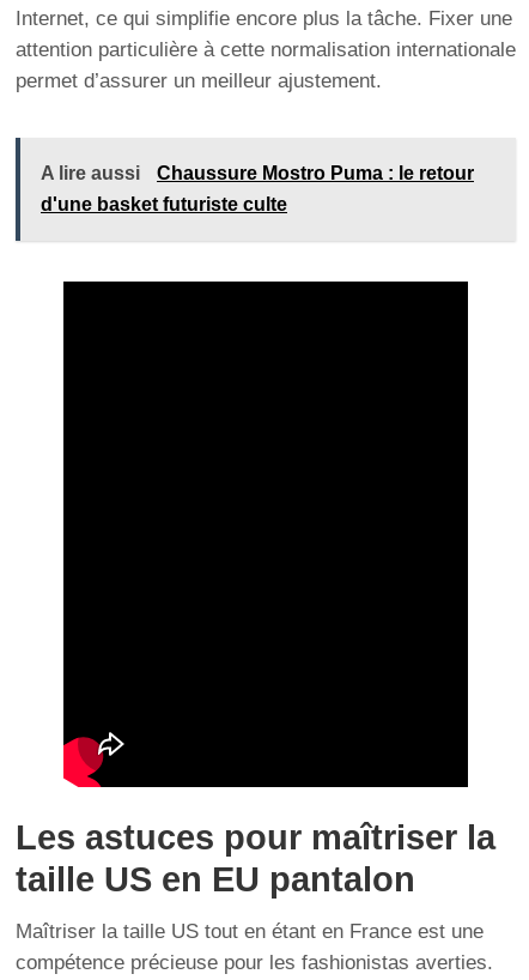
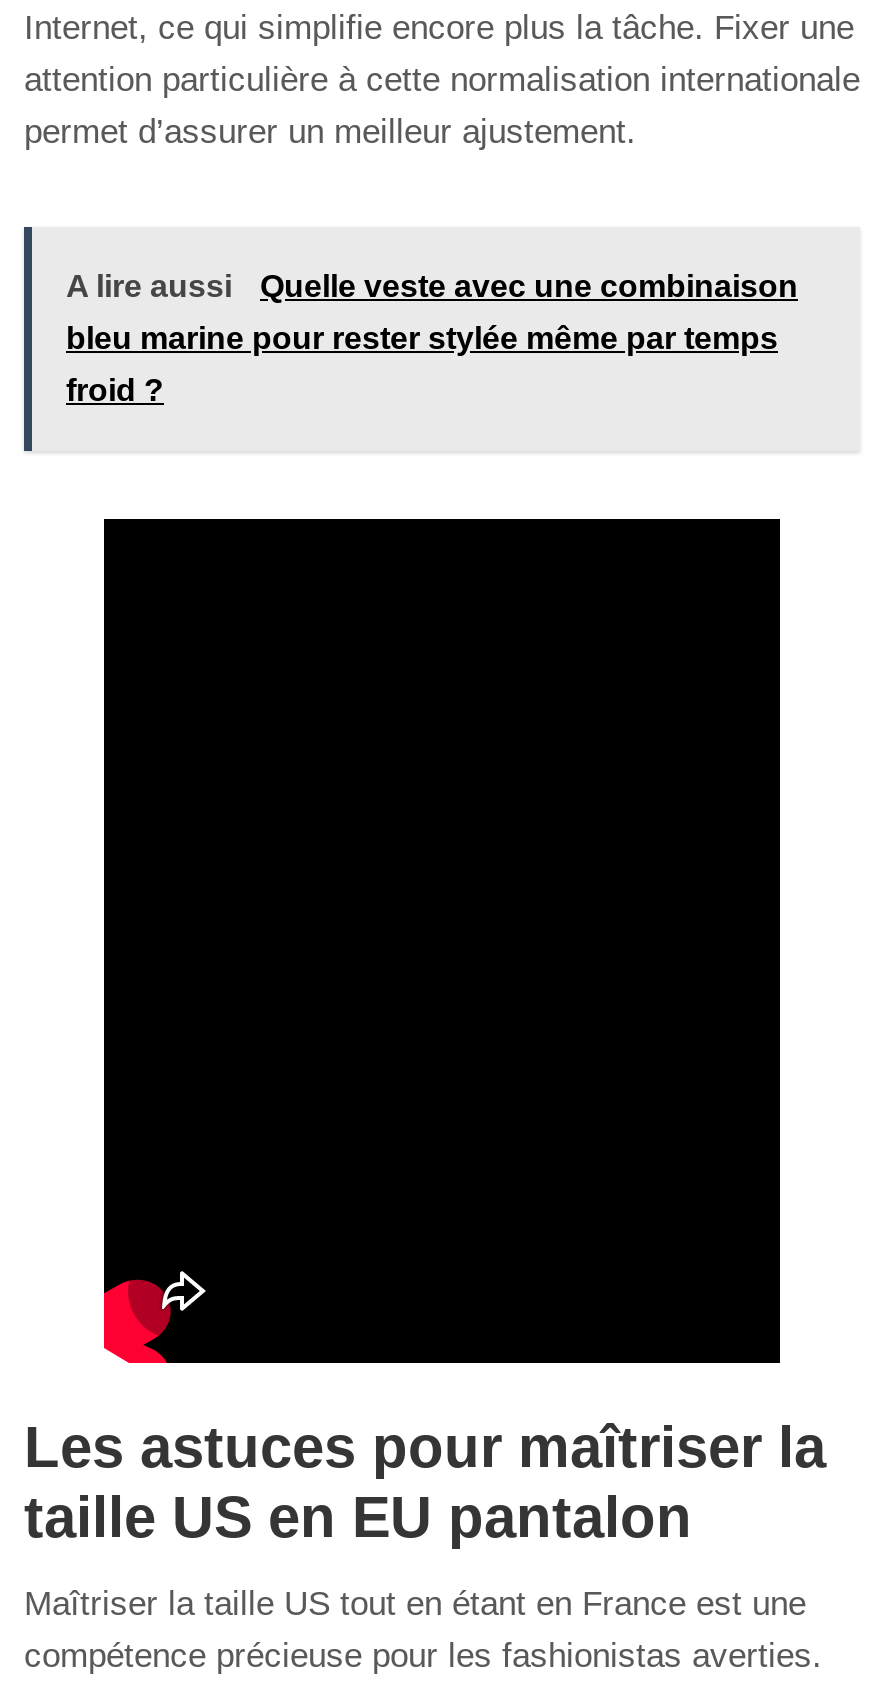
[41,163,474,214] A lire aussi Chaussure Mostro Puma : le retour | d'une basket futuriste culte -> [66,269,798,407] A lire aussi Quelle veste avec une combinaison | bleu marine pour rester stylée même par temps | froid ?

